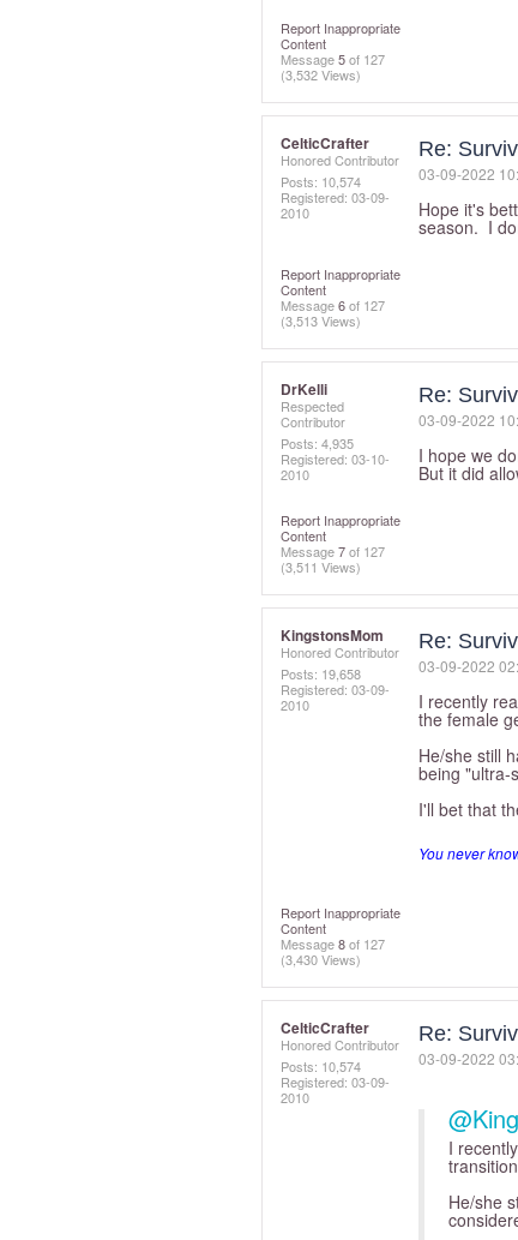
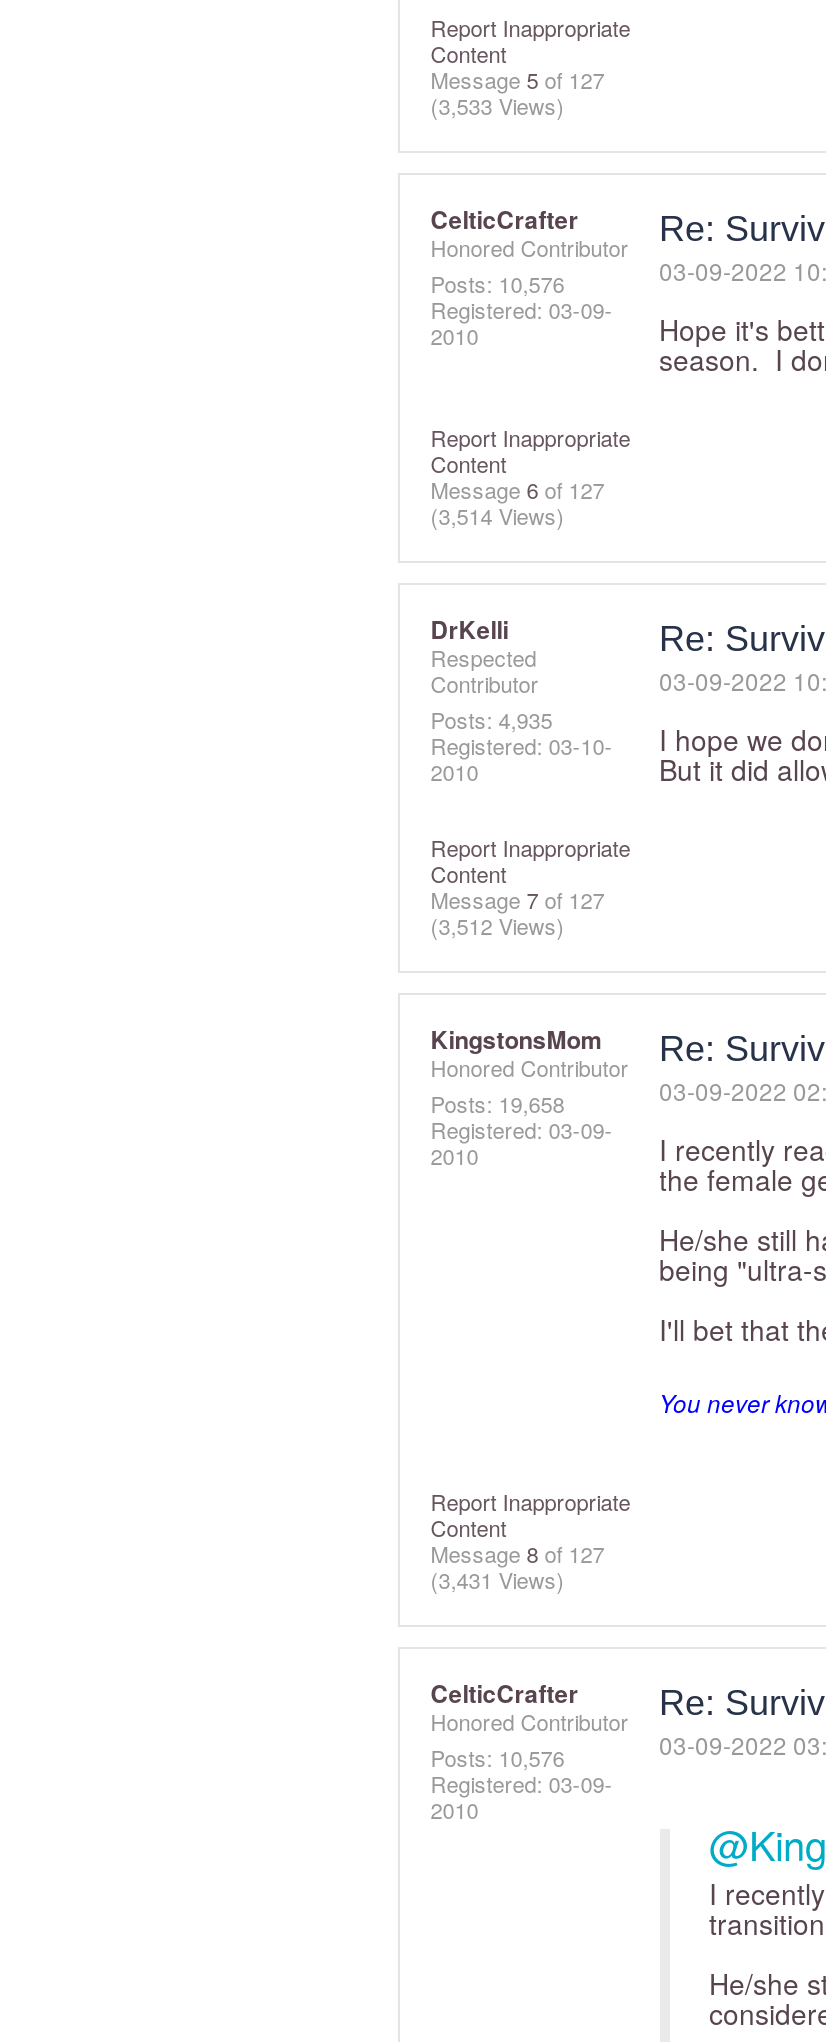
[281,65,361,84] (3,532 Views) -> [430,89,564,121] (3,533 Views)
[281,172,361,191] Posts: 10,574 -> [430,267,564,299] Posts: 10,576
[281,311,361,330] (3,513 Views) -> [430,499,564,531] (3,514 Views)
[281,557,361,576] (3,511 Views) -> [430,909,564,941] (3,512 Views)
[281,950,361,969] (3,430 Views) -> [430,1563,564,1595] (3,431 Views)
[281,1056,361,1076] Posts: 10,574 -> [430,1741,564,1773] Posts: 10,576

